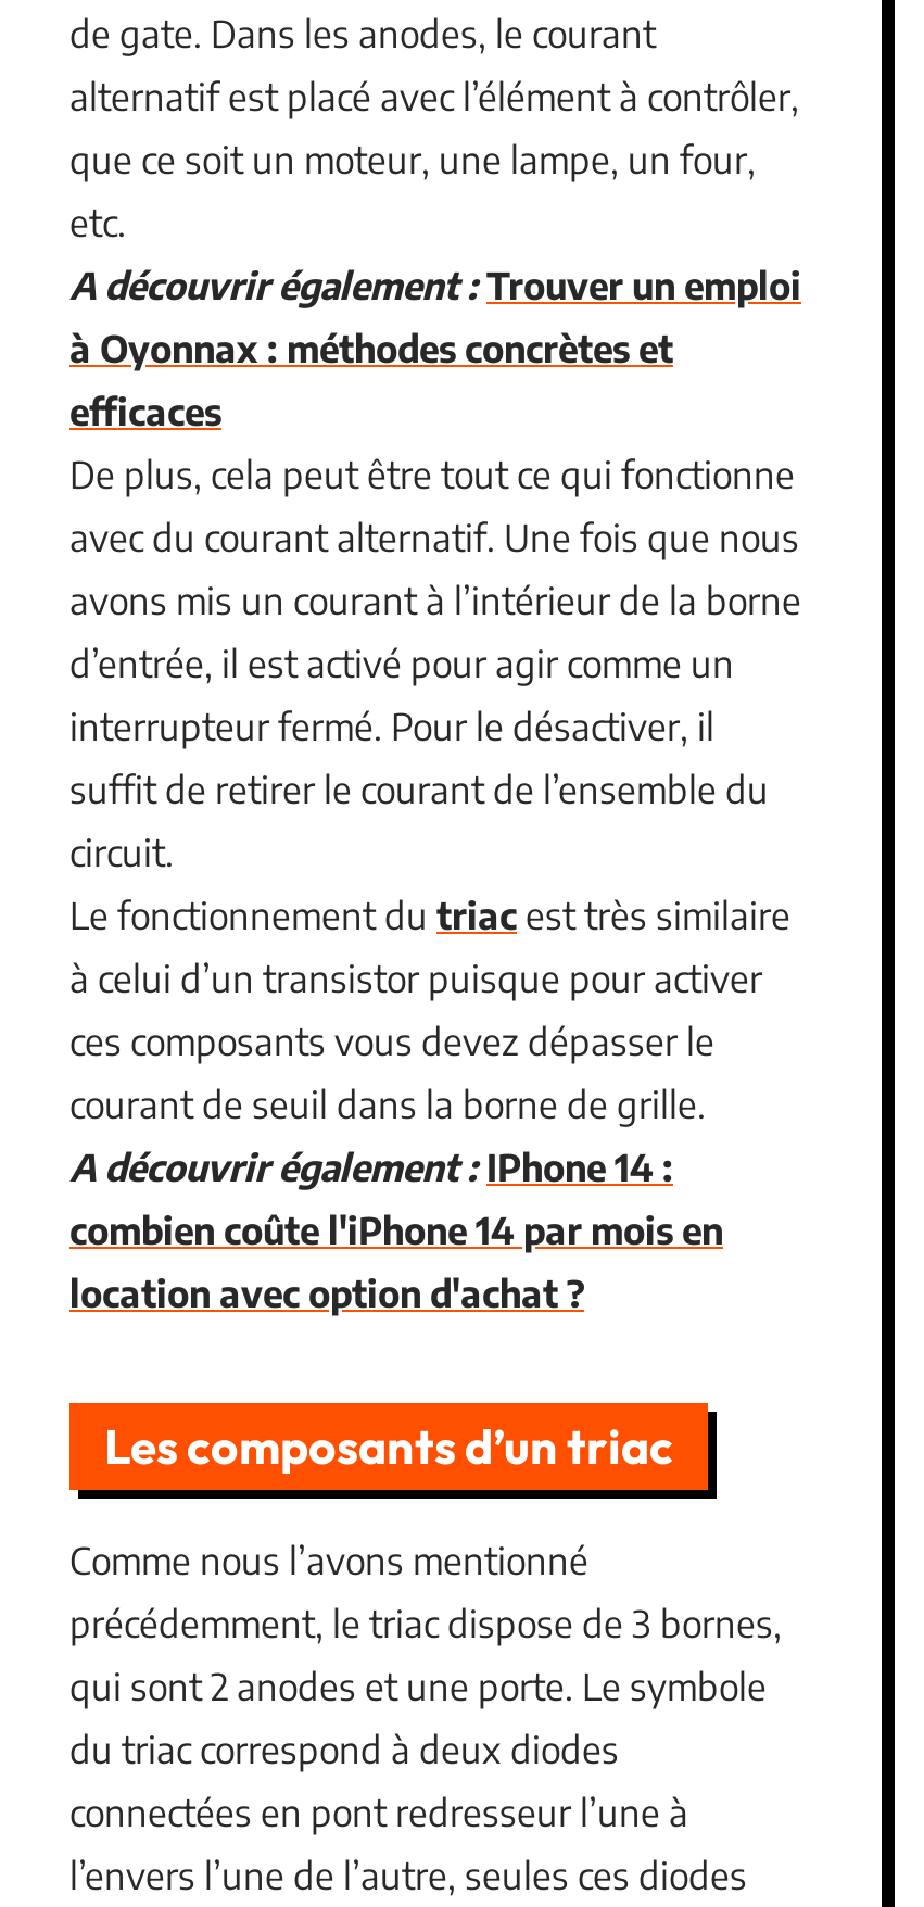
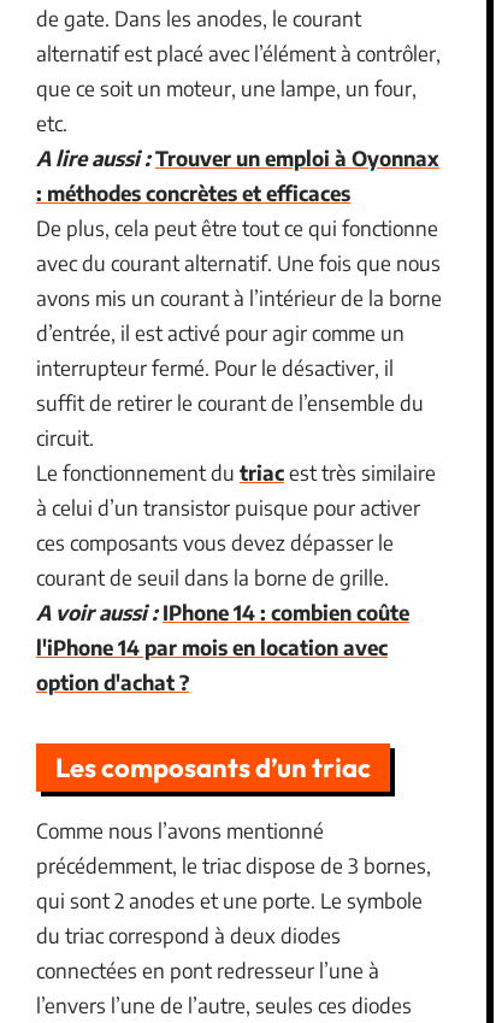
[69,261,801,434] A découvrir également : Trouver un emploi | à Oyonnax : méthodes concrètes et | efficaces -> [36,145,439,206] A lire aussi : Trouver un emploi à Oyonnax | : méthodes concrètes et efficaces
[69,1142,723,1316] A découvrir également : IPhone 14 : | combien coûte l'iPhone 14 par mois en | location avec option d'achat ? -> [36,599,409,695] A voir aussi : IPhone 14 : combien coûte | l'iPhone 14 par mois en location avec | option d'achat ?

